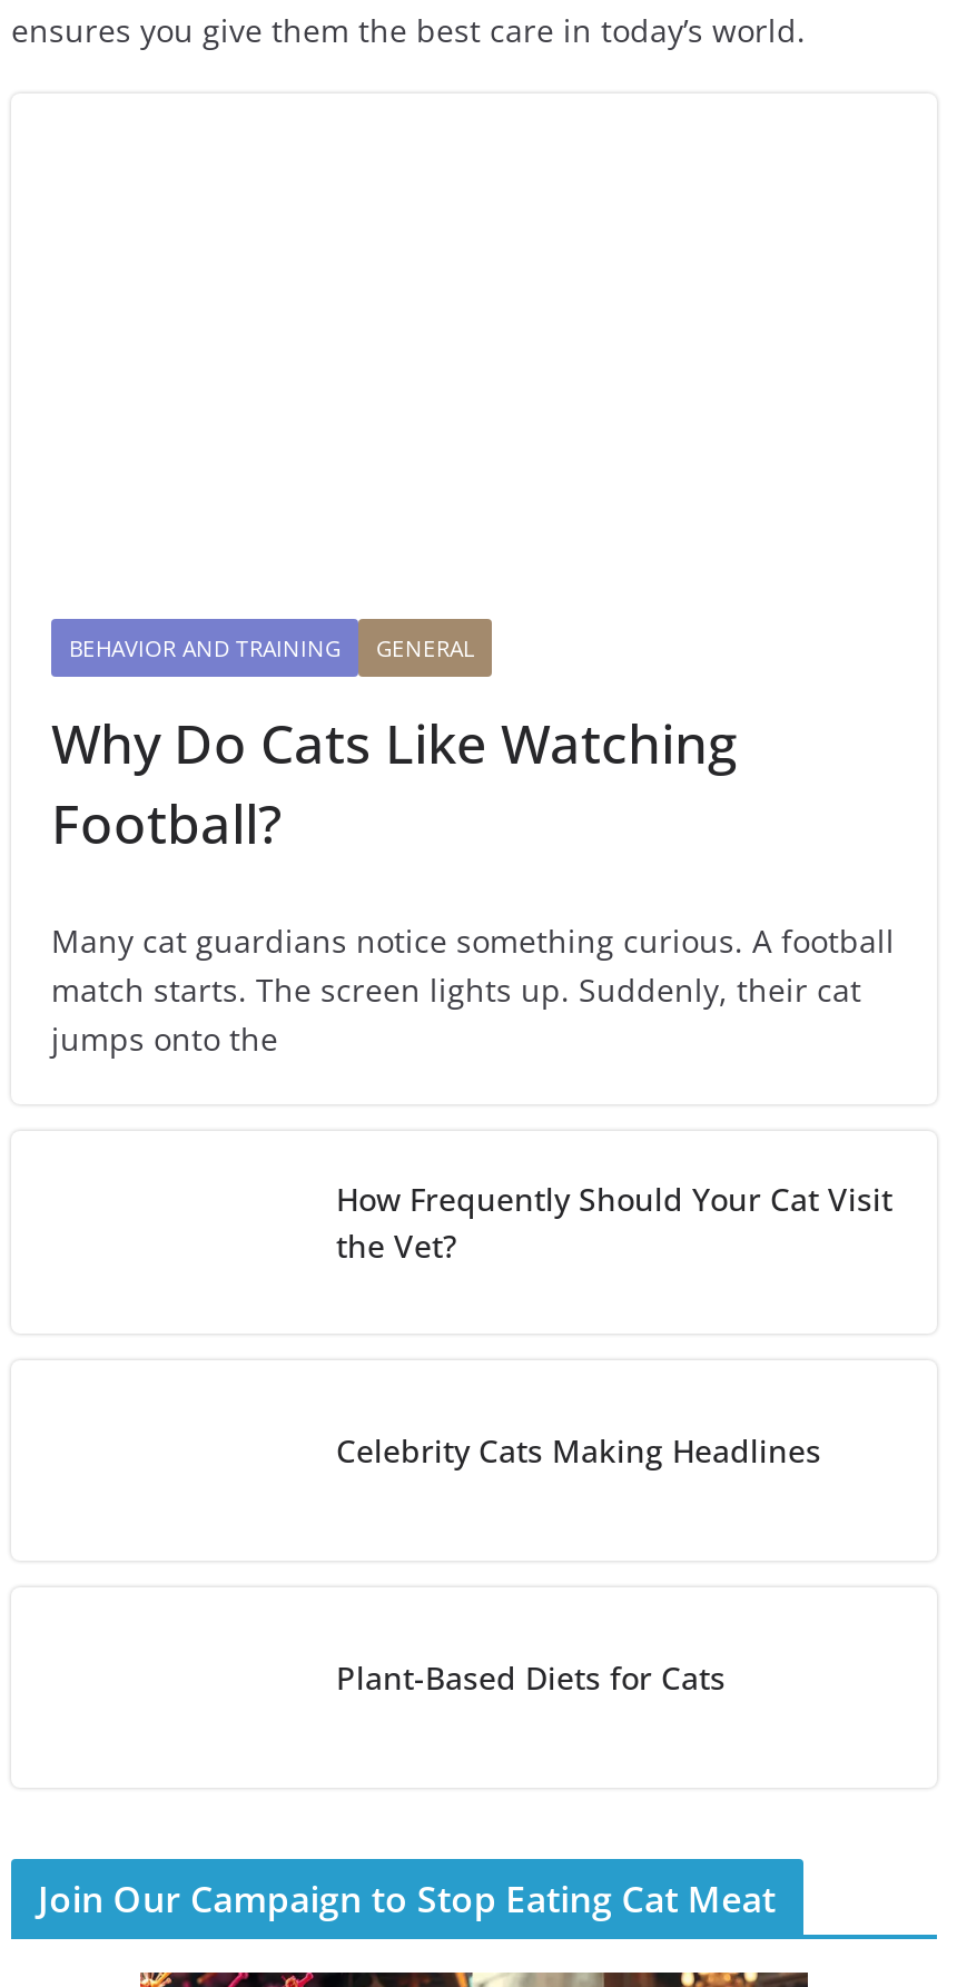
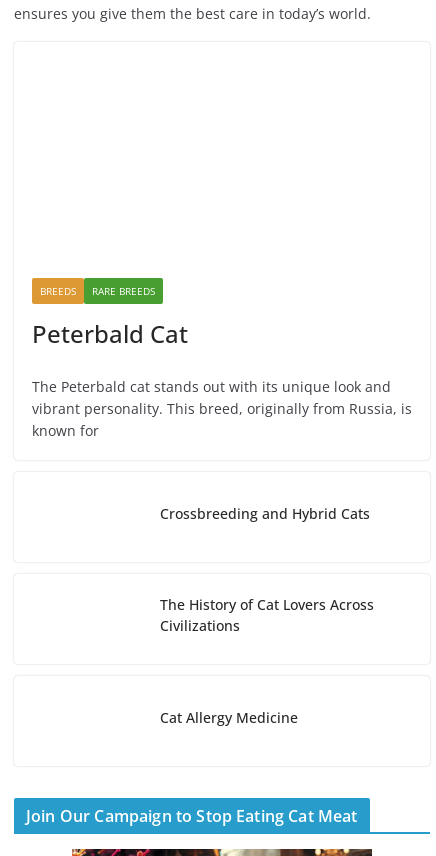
[69,633,474,664] BEHAVIOR AND TRAINING | GENERAL -> [40,284,155,298] BREEDS | RARE BREEDS
[51,706,737,860] Why Do Cats Like Watching | Football? -> [32,317,188,350] Peterbald Cat
[51,920,895,1060] Many cat guardians notice something curious. A football | match starts. The screen lights up. Suddenly, their cat | jumps onto the -> [32,377,412,440] The Peterbald cat stands out with its unique look and | vibrant personality. This breed, originally from Russia, is | known for
[336,1179,892,1268] How Frequently Should Your Cat Visit | the Vet? -> [160,504,370,523] Crossbreeding and Hybrid Cats
[336,1430,821,1472] Celebrity Cats Making Headlines -> [160,595,374,635] The History of Cat Lovers Across | Civilizations
[336,1657,726,1699] Plant-Based Diets for Cats -> [160,708,298,727] Cat Allergy Medicine

